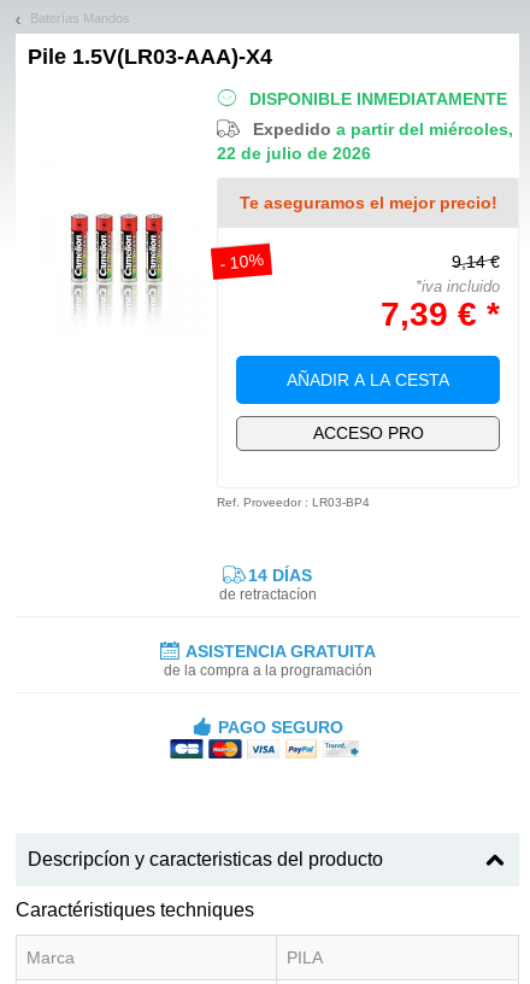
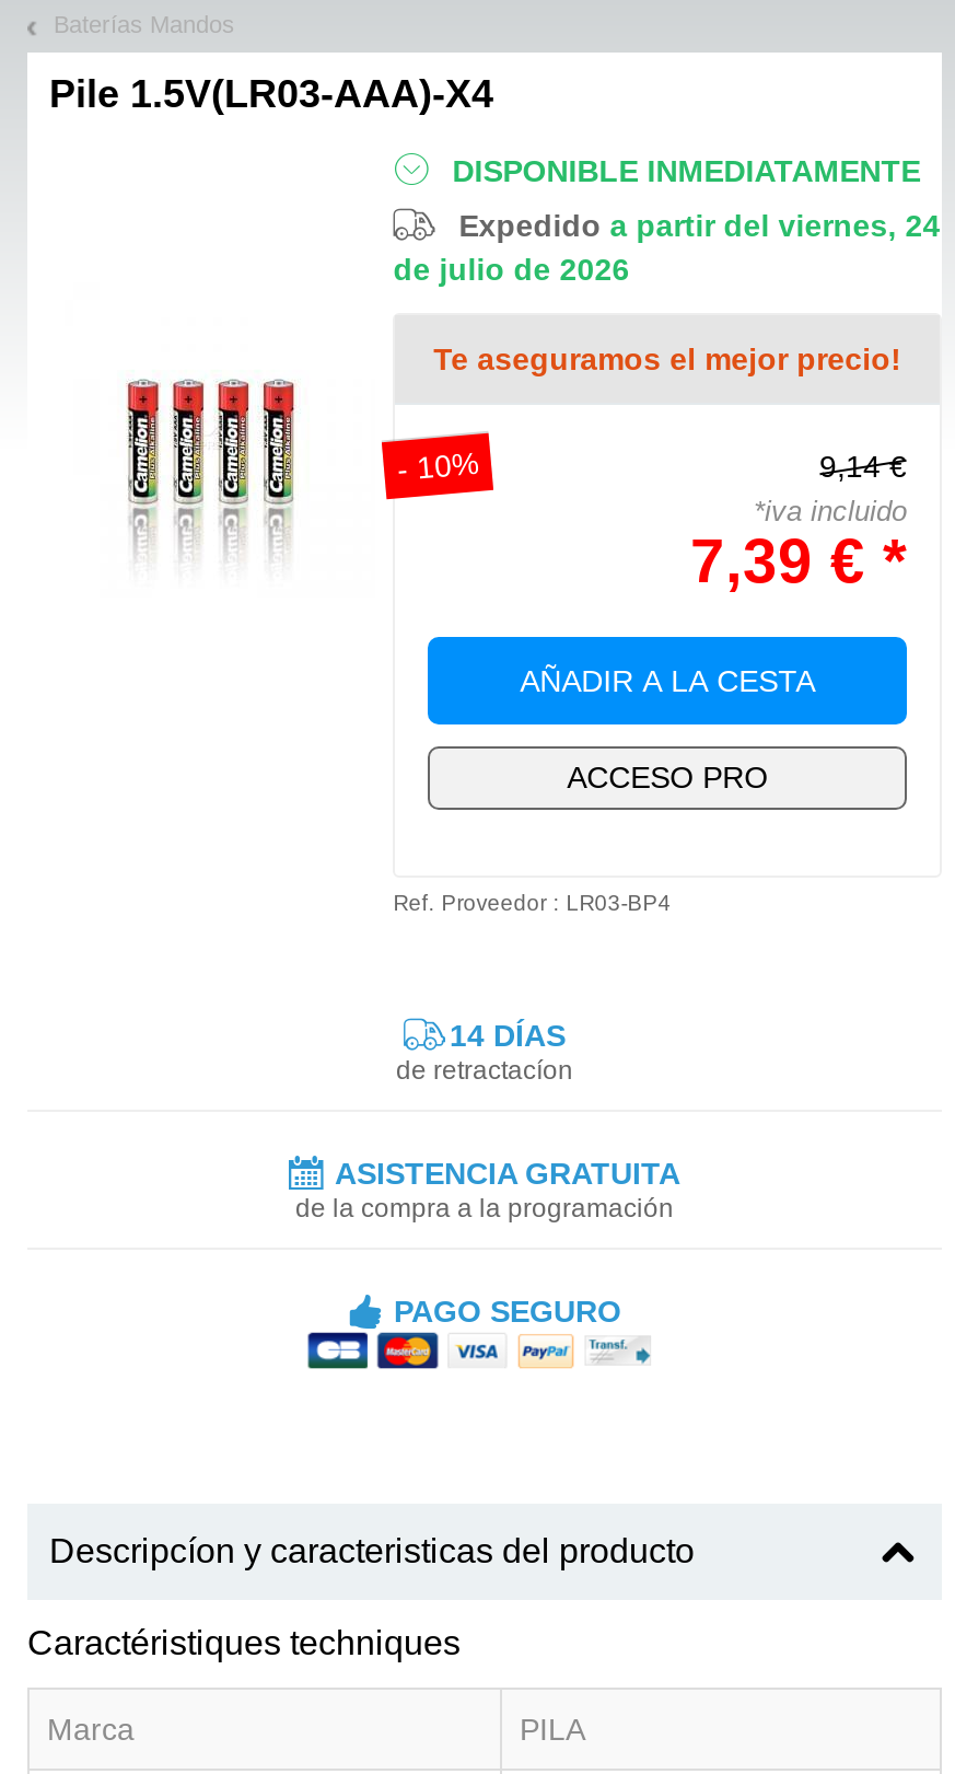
[217,119,513,163] Expedido a partir del miércoles, | 22 de julio de 2026 -> [393,208,940,287] Expedido a partir del viernes, 24 | de julio de 2026

